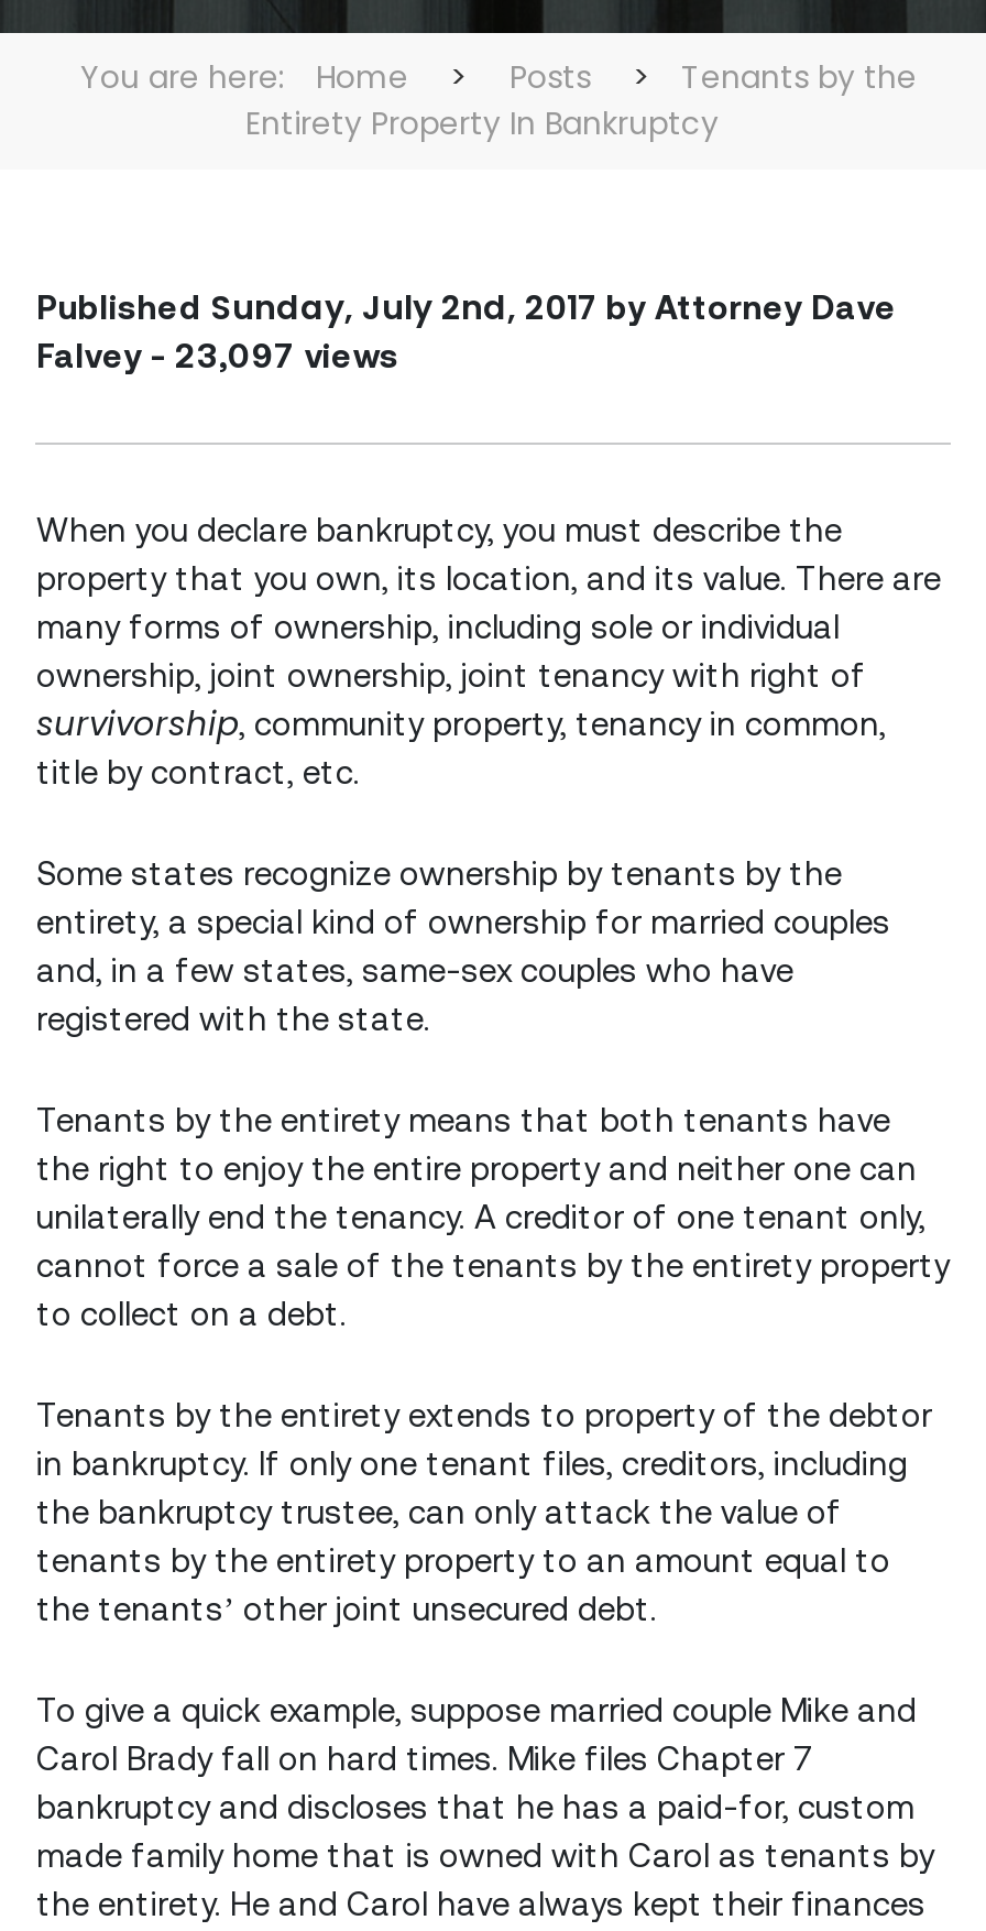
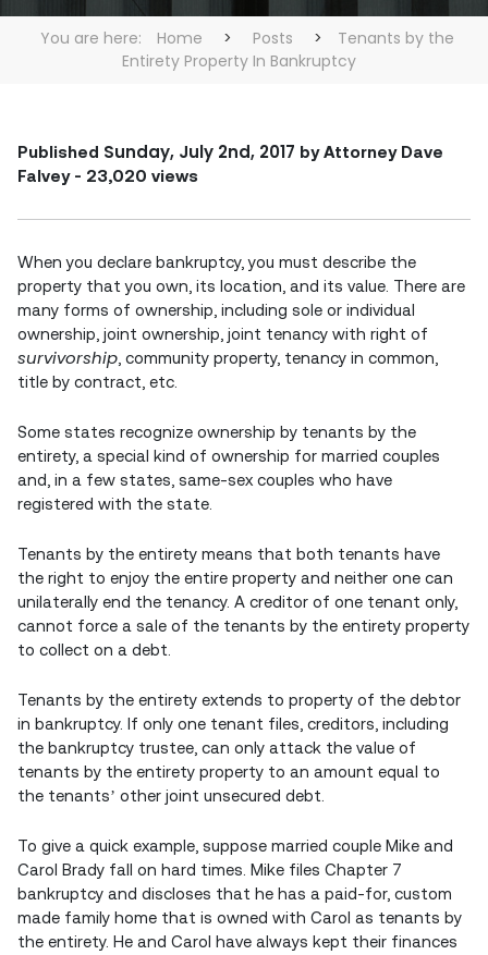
[36,338,399,375] Falvey - 23,097 views -> [18,167,199,186] Falvey - 23,020 views

